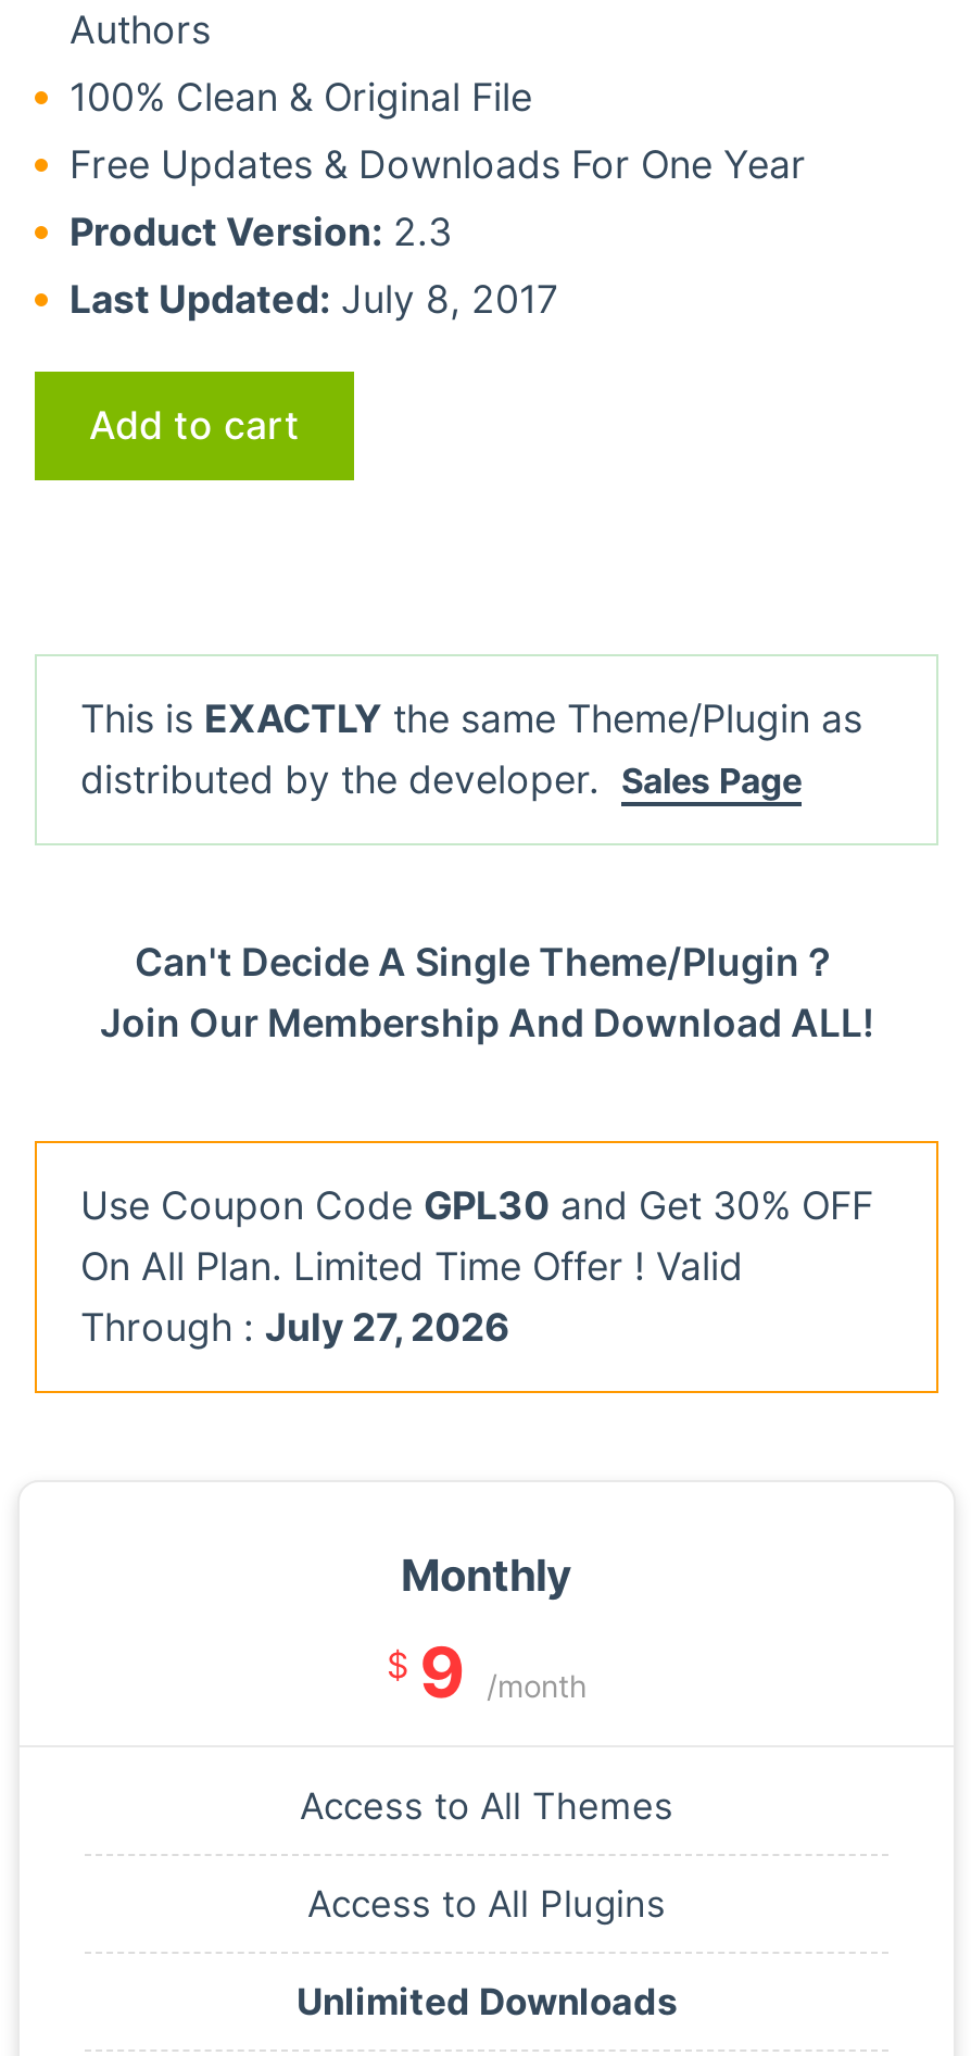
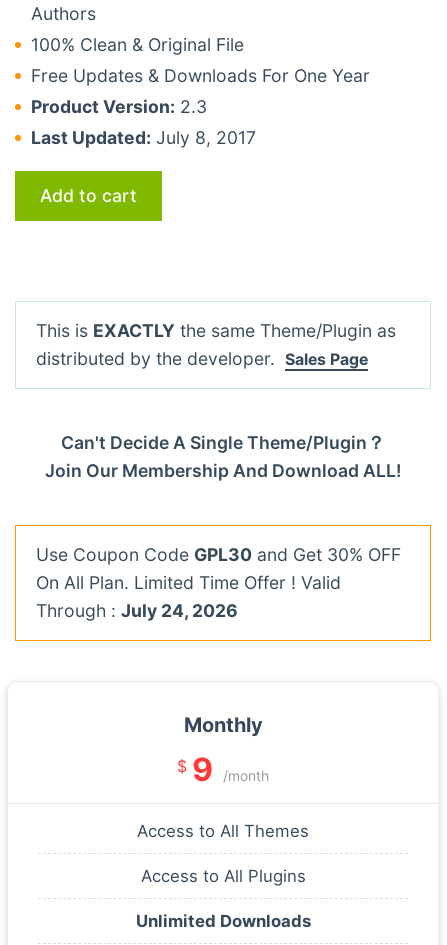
[80,1305,510,1350] Through : July 27, 2026 -> [36,600,238,621] Through : July 24, 2026

